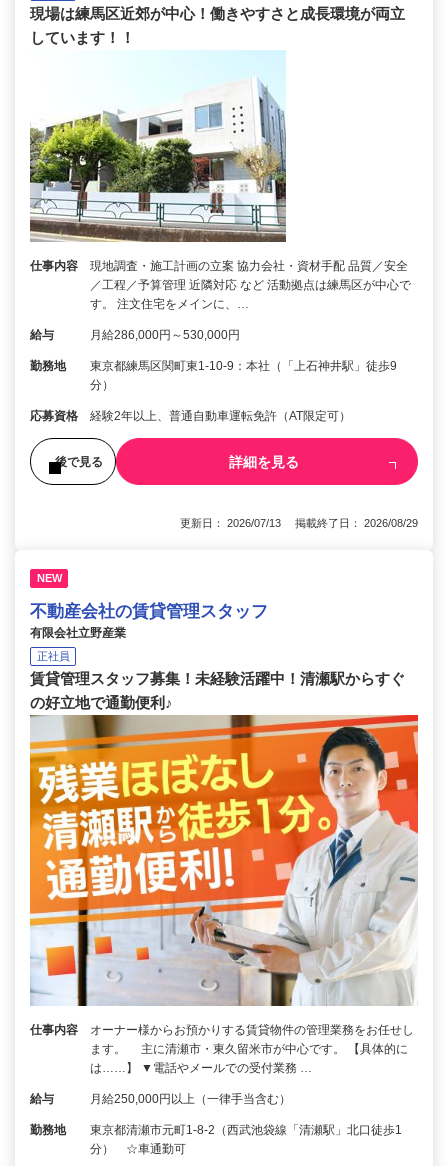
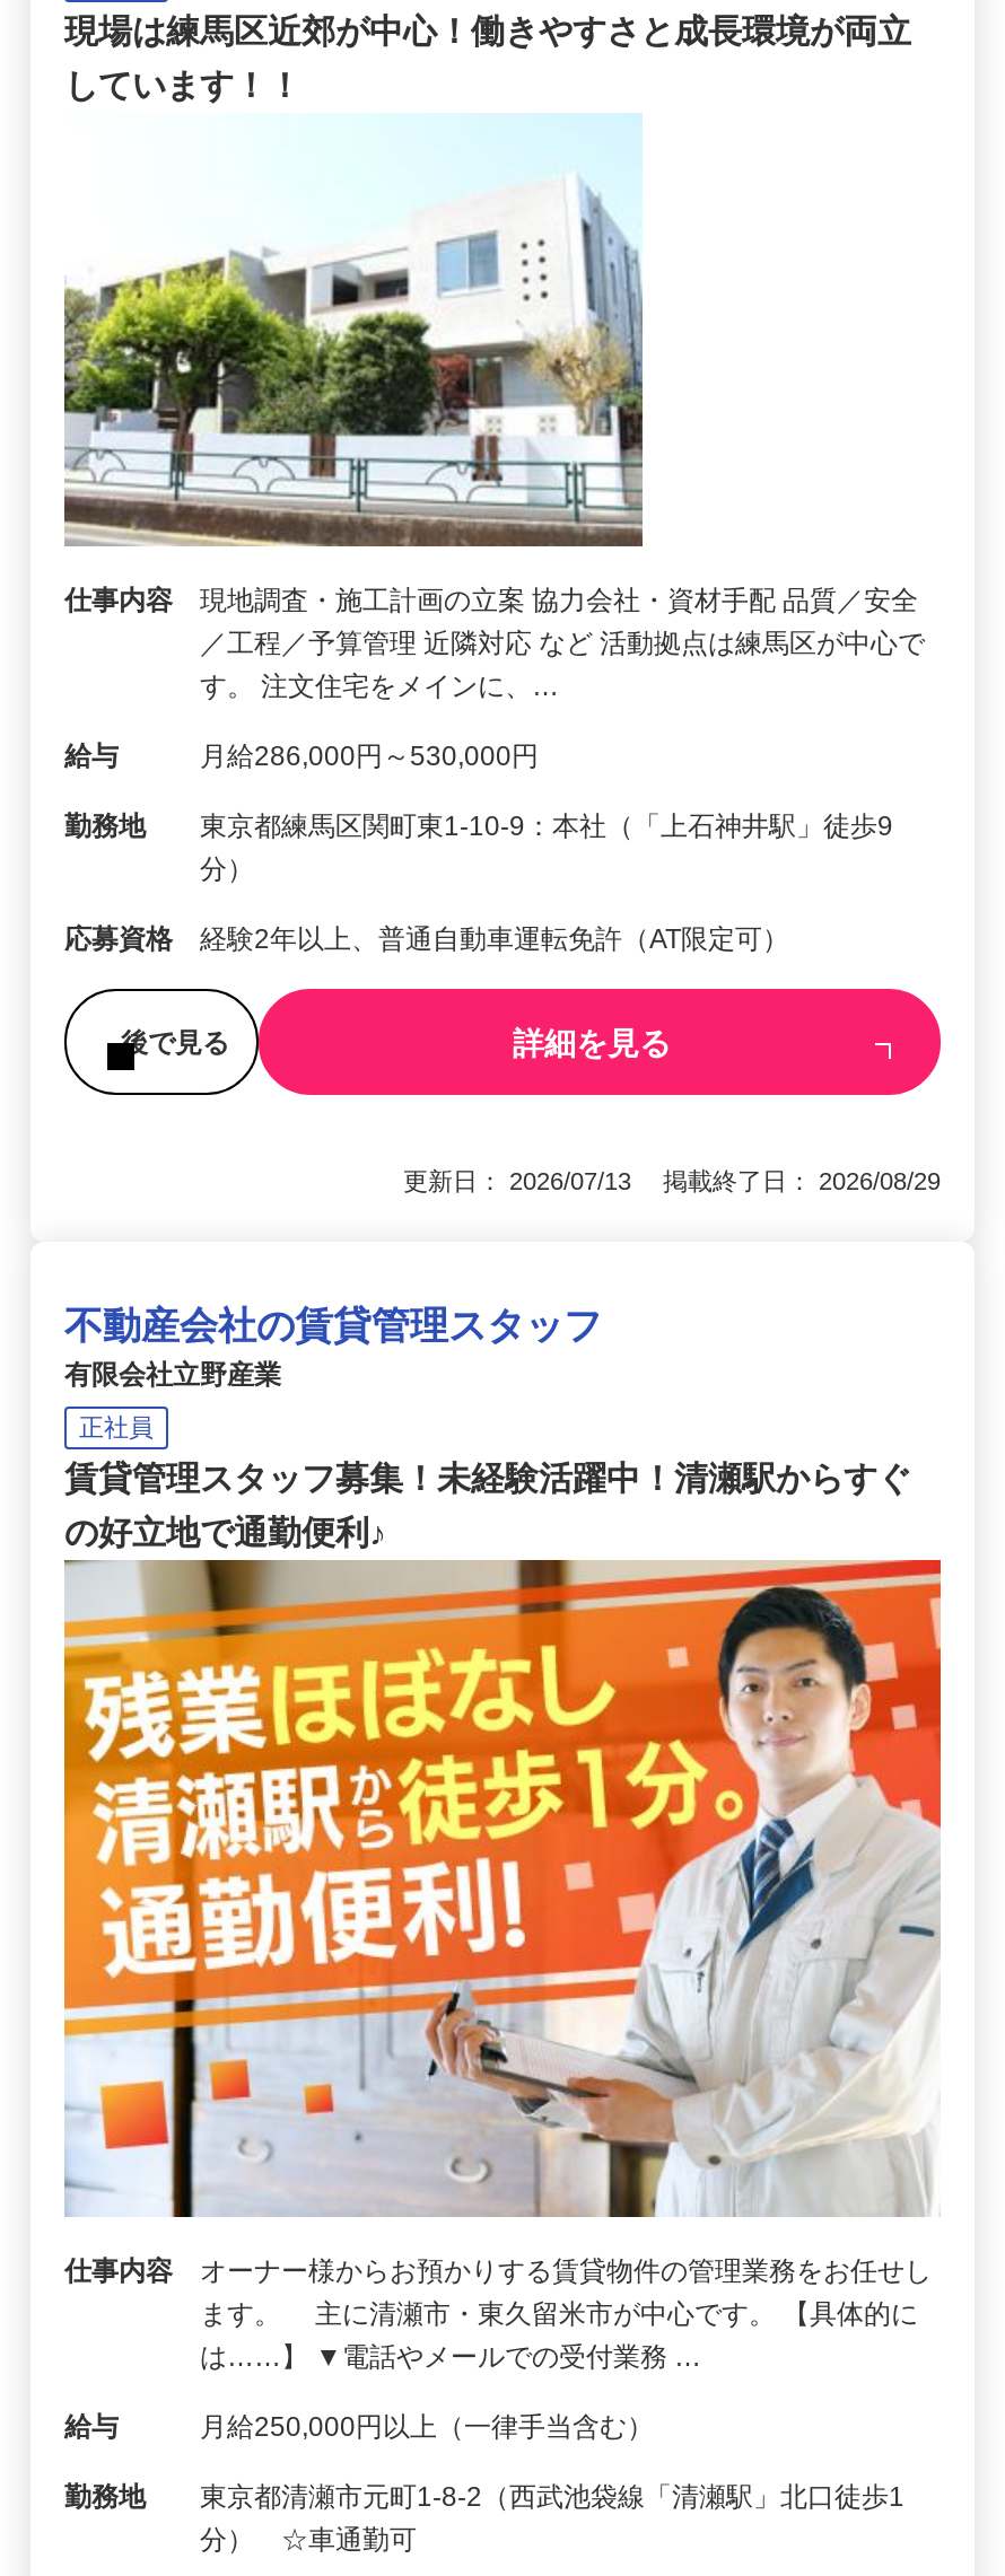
[36,572,61,584] NEW -> none

